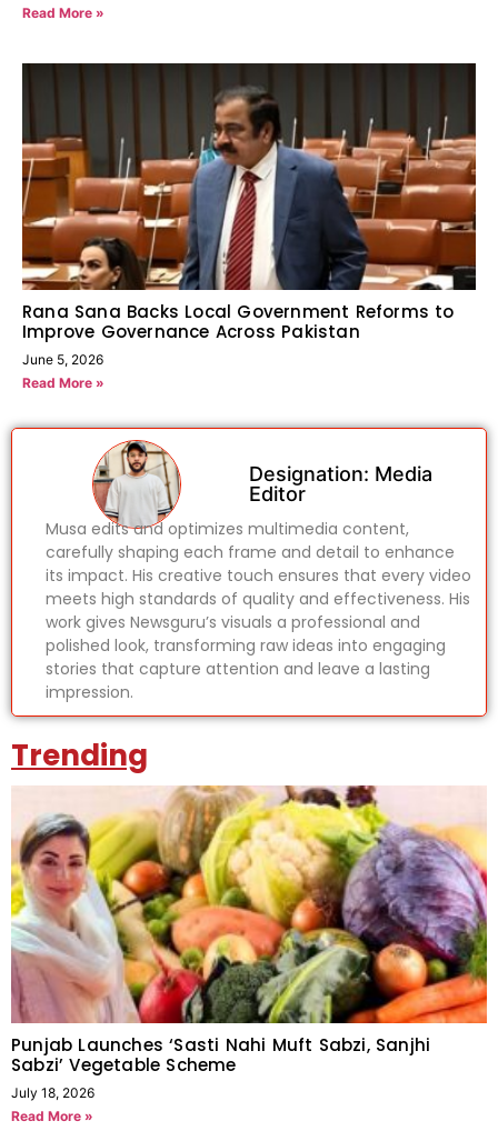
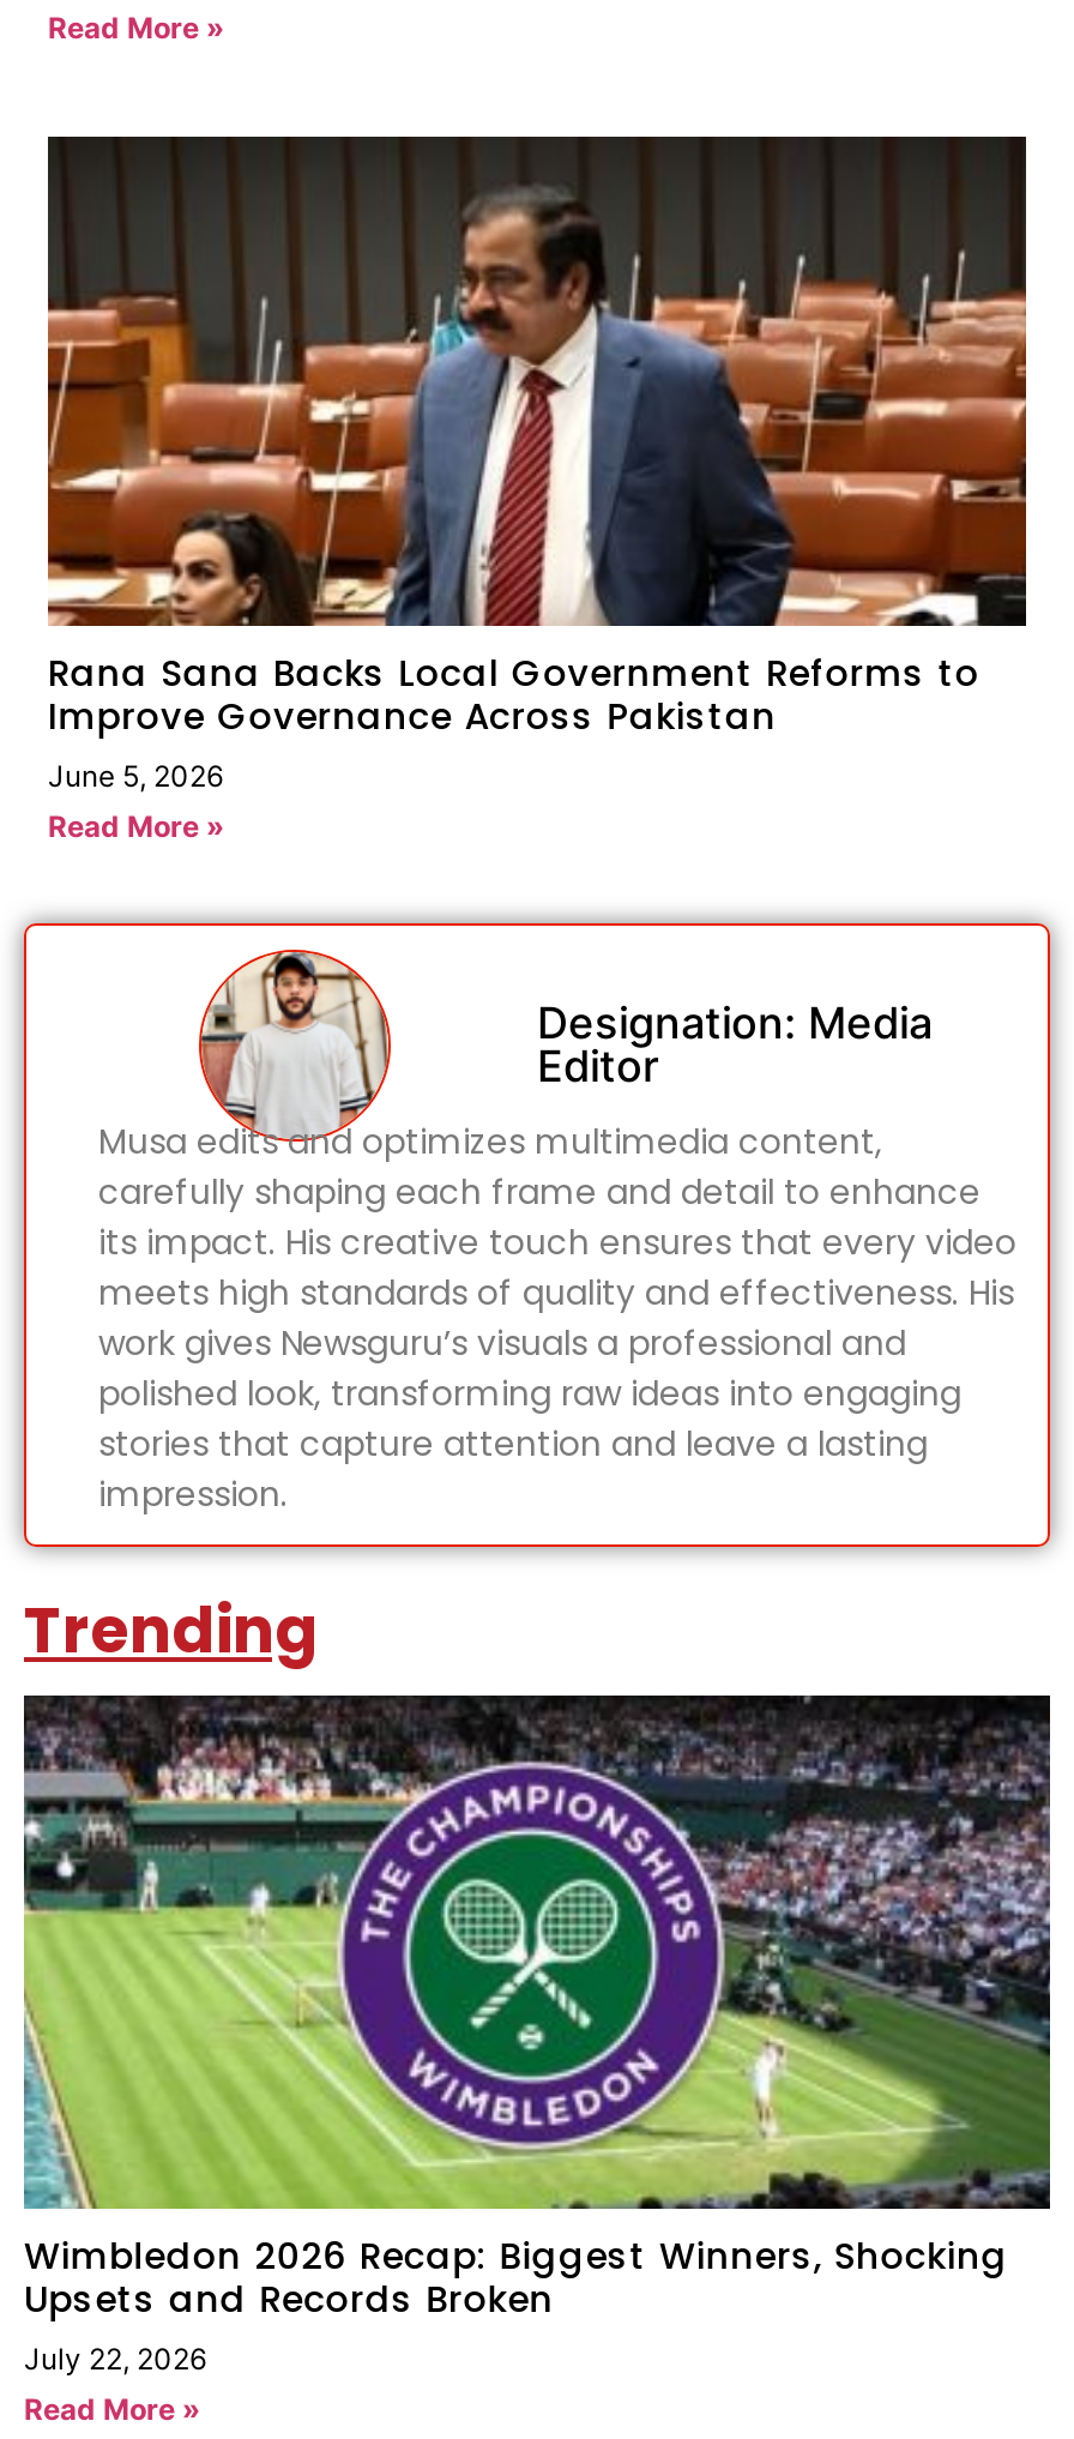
[10,784,488,1100] [image] | Punjab Launches ‘Sasti Nahi Muft Sabzi, Sanjhi | Sabzi’ Vegetable Scheme | July 18, 2026 -> [22,1693,1052,2375] [image] | Wimbledon 2026 Recap: Biggest Winners, Shocking | Upsets and Records Broken | July 22, 2026

